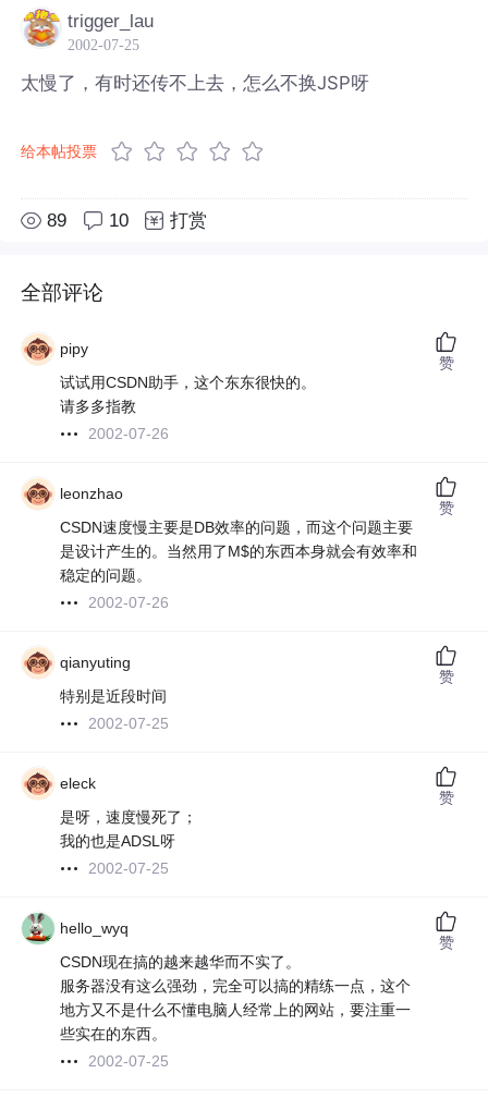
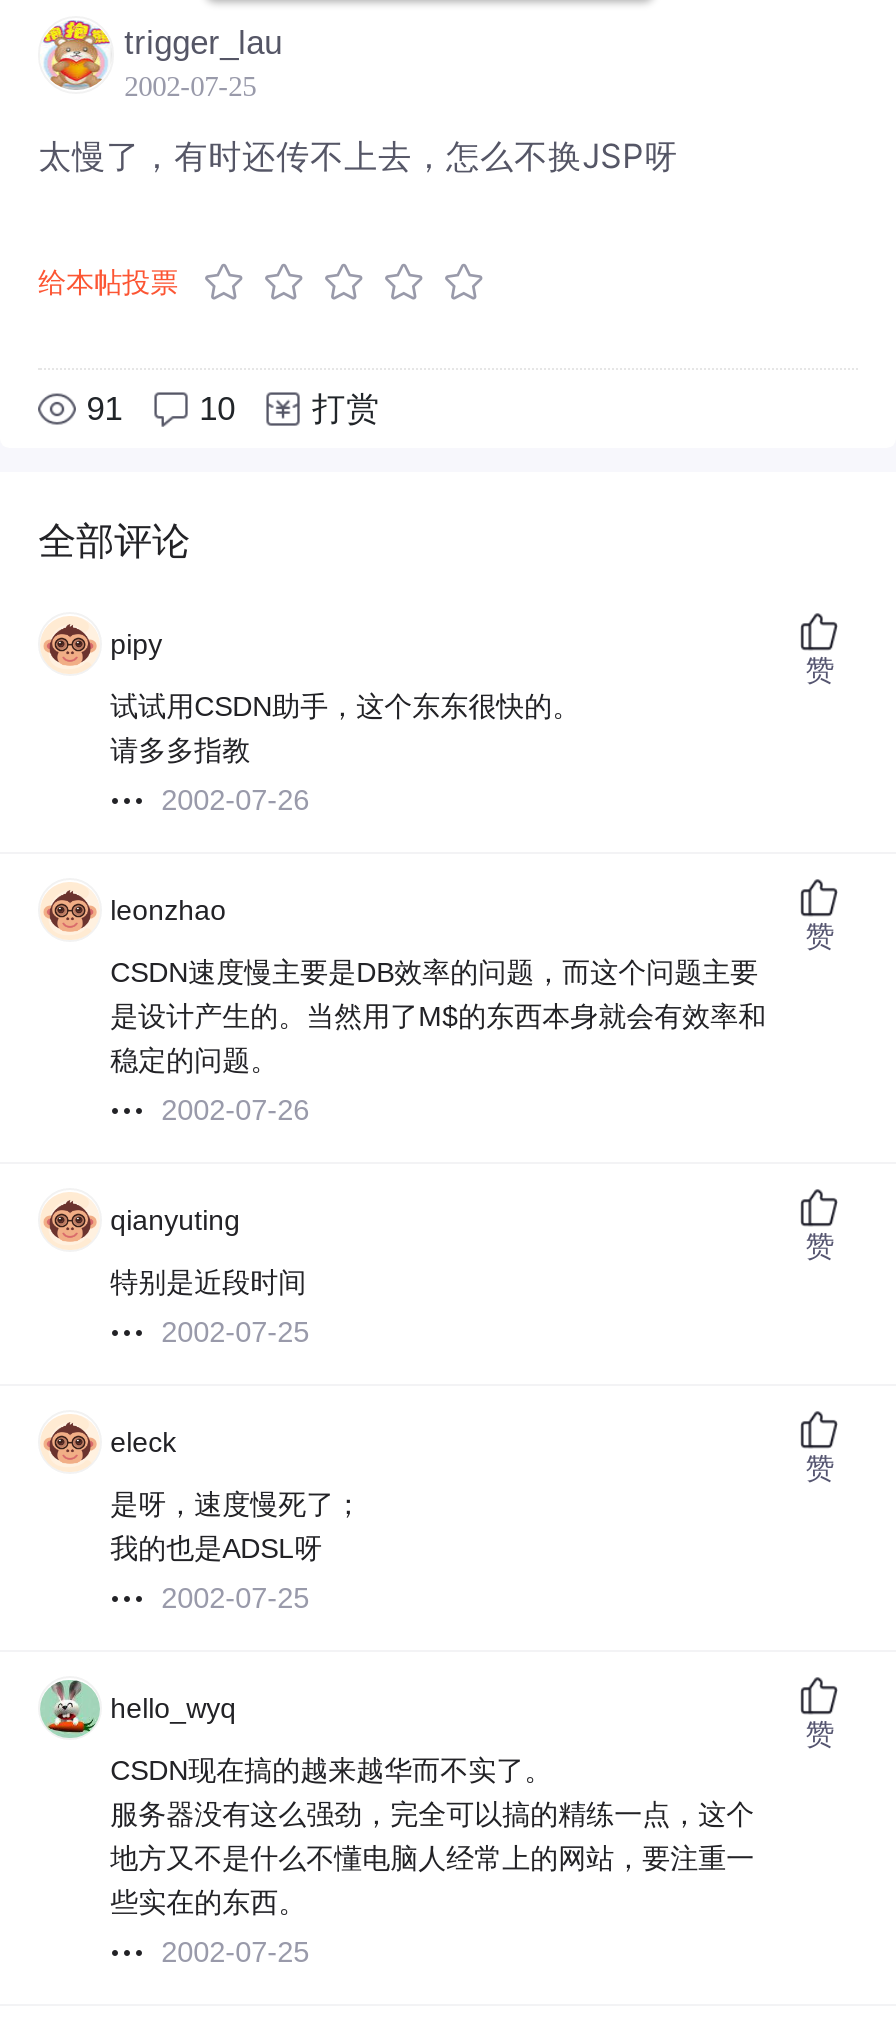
[47,211,67,231] 89 -> [86,391,122,429] 91

